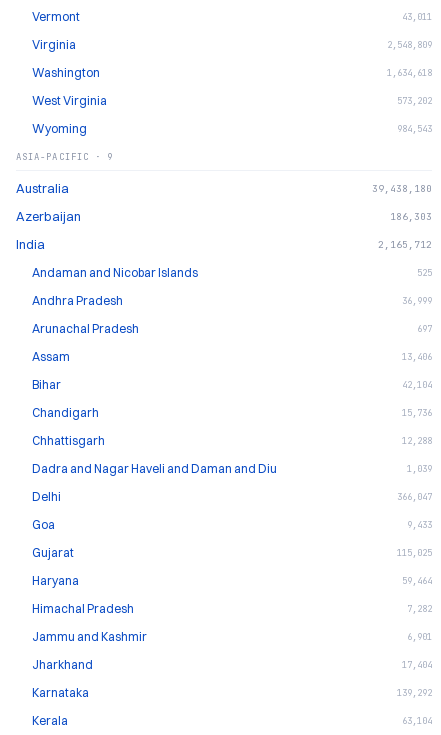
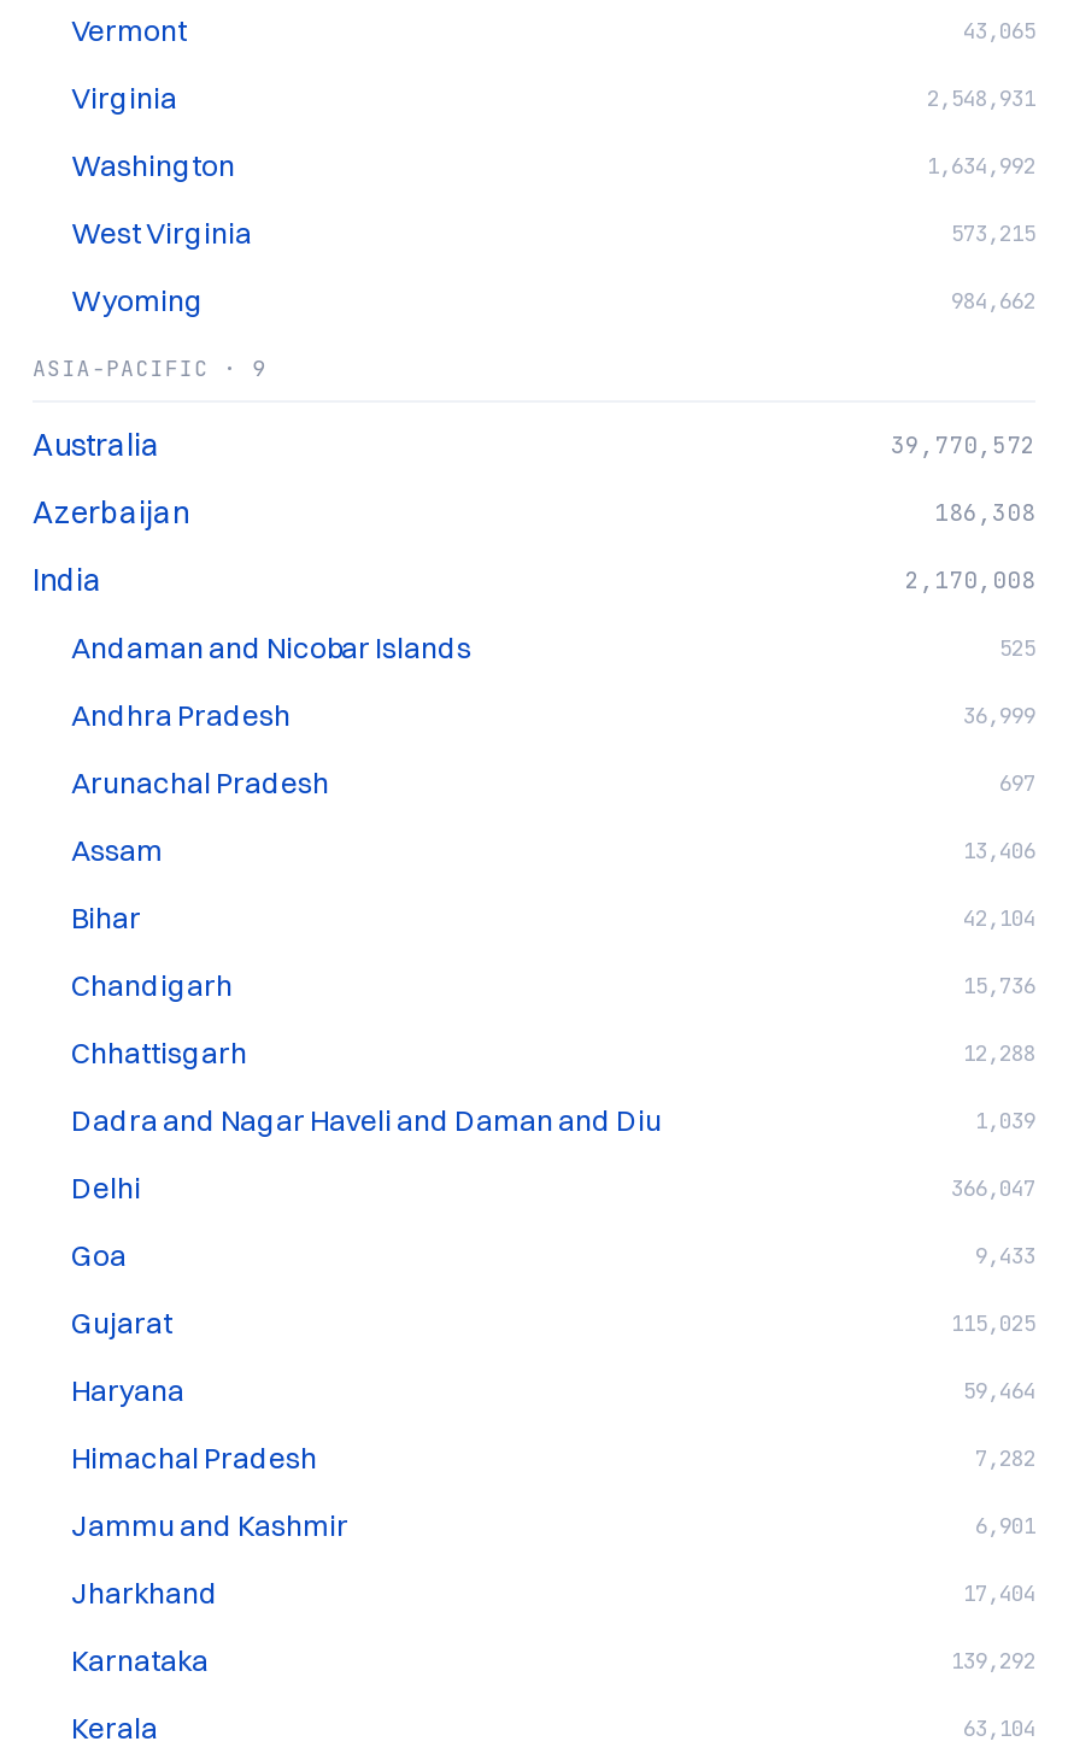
[402,10,432,22] 43,011 -> [963,16,1035,45] 43,065
[387,38,432,50] 2,548,809 -> [927,83,1035,112] 2,548,931
[387,66,432,78] 1,634,618 -> [927,151,1035,180] 1,634,992
[397,94,432,106] 573,202 -> [951,218,1035,247] 573,215
[397,122,432,134] 984,543 -> [951,286,1035,315] 984,662
[372,182,432,195] 39,438,180 -> [891,429,1035,461] 39,770,572
[390,210,432,223] 186,303 -> [934,497,1035,528] 186,308
[378,238,432,251] 2,165,712 -> [905,564,1035,596] 2,170,008

